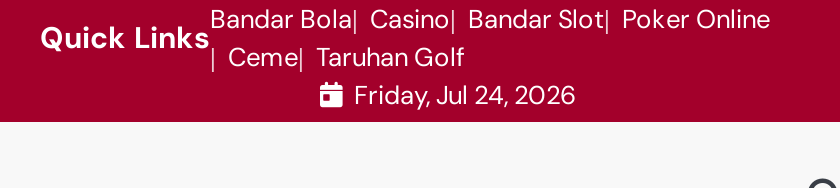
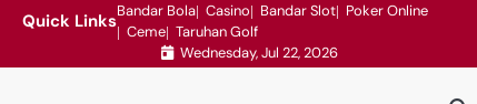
[354,78,576,112] Friday, Jul 24, 2026 -> [180,43,337,62] Wednesday, Jul 22, 2026

